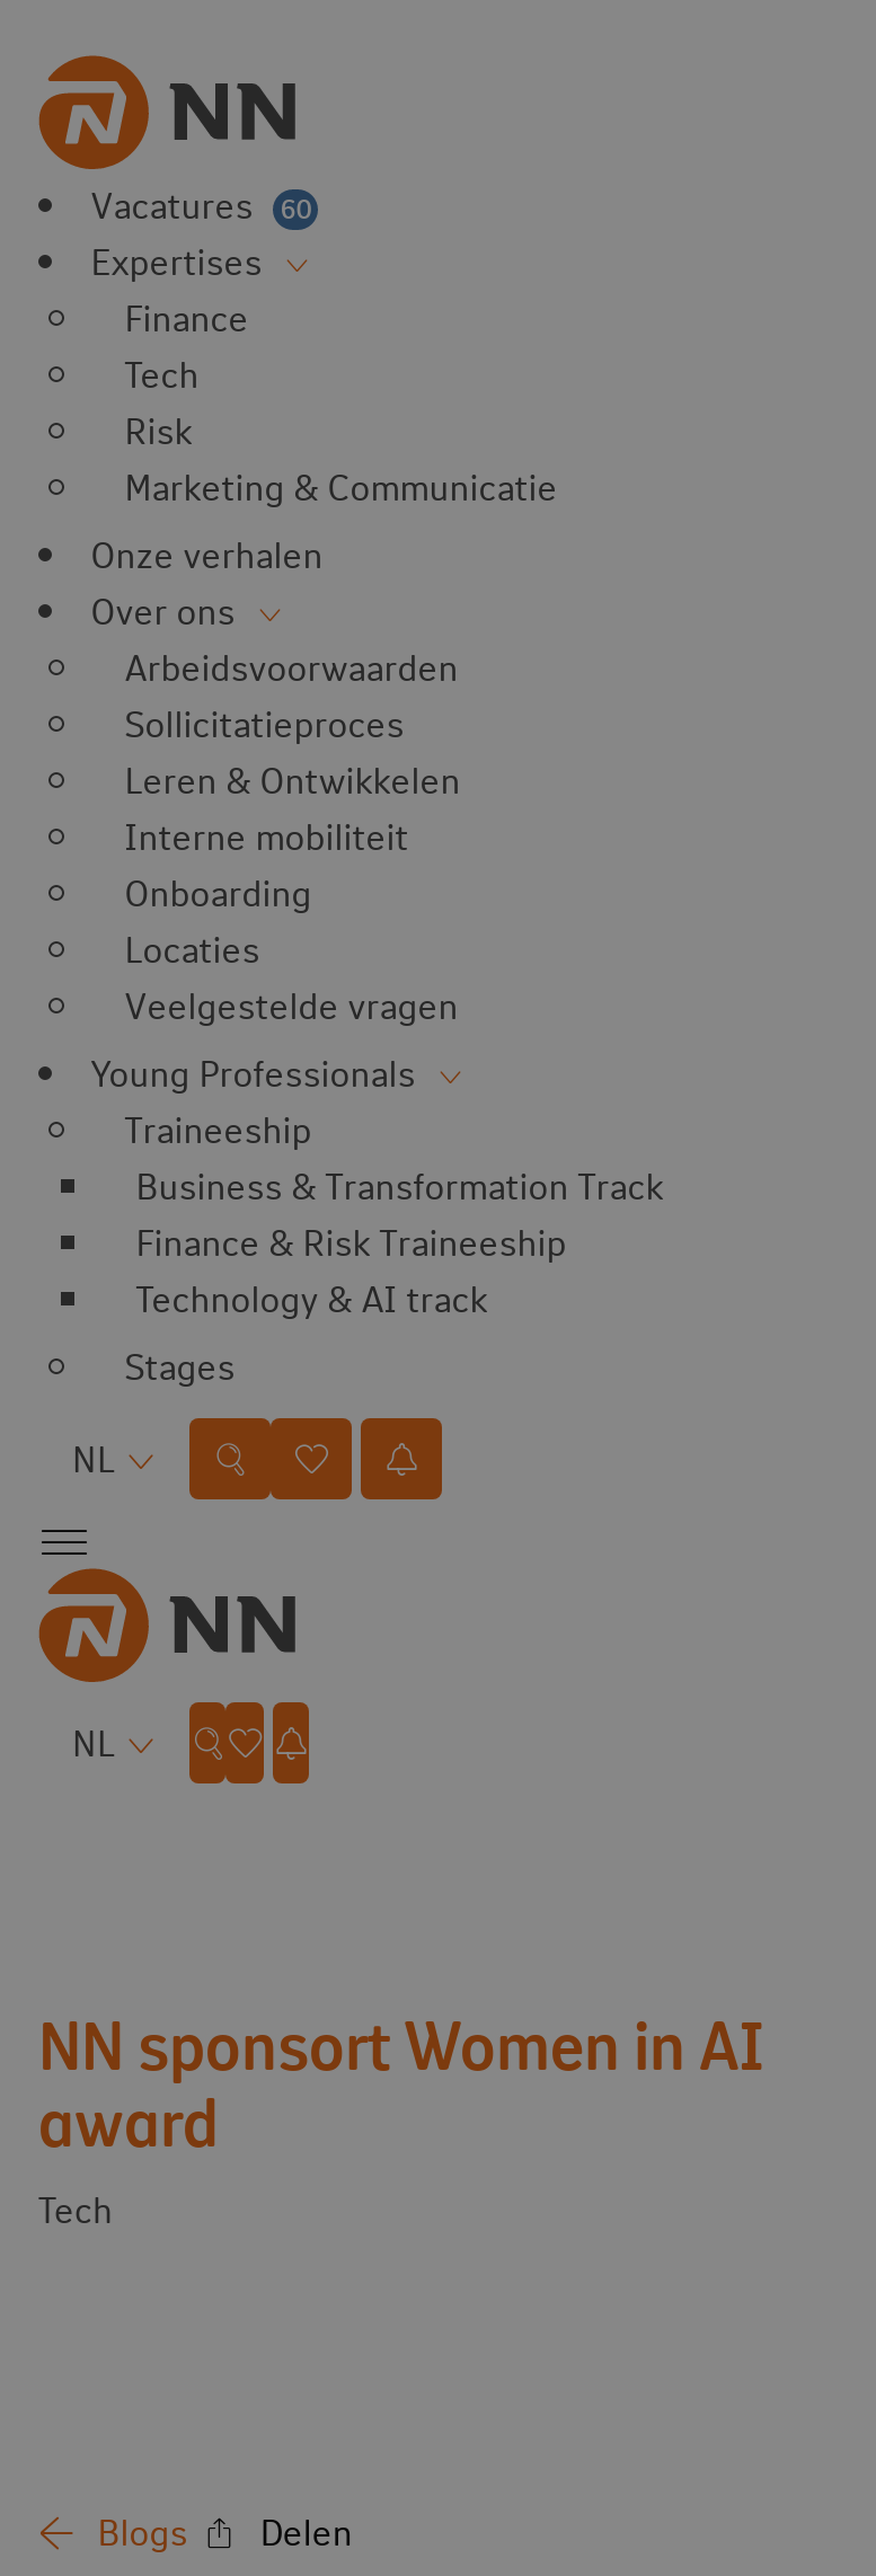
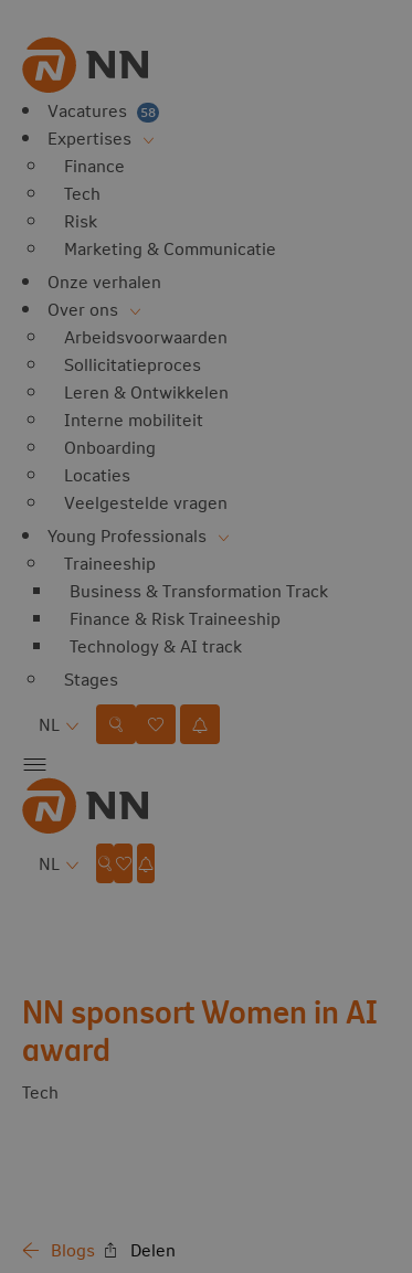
[91,178,312,230] Vacatures 60 -> [48,97,156,122] Vacatures 58

